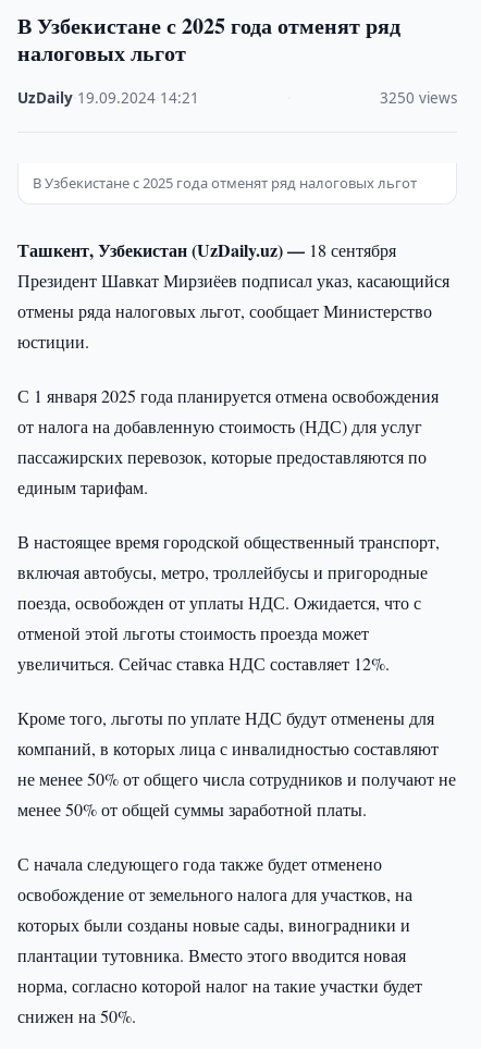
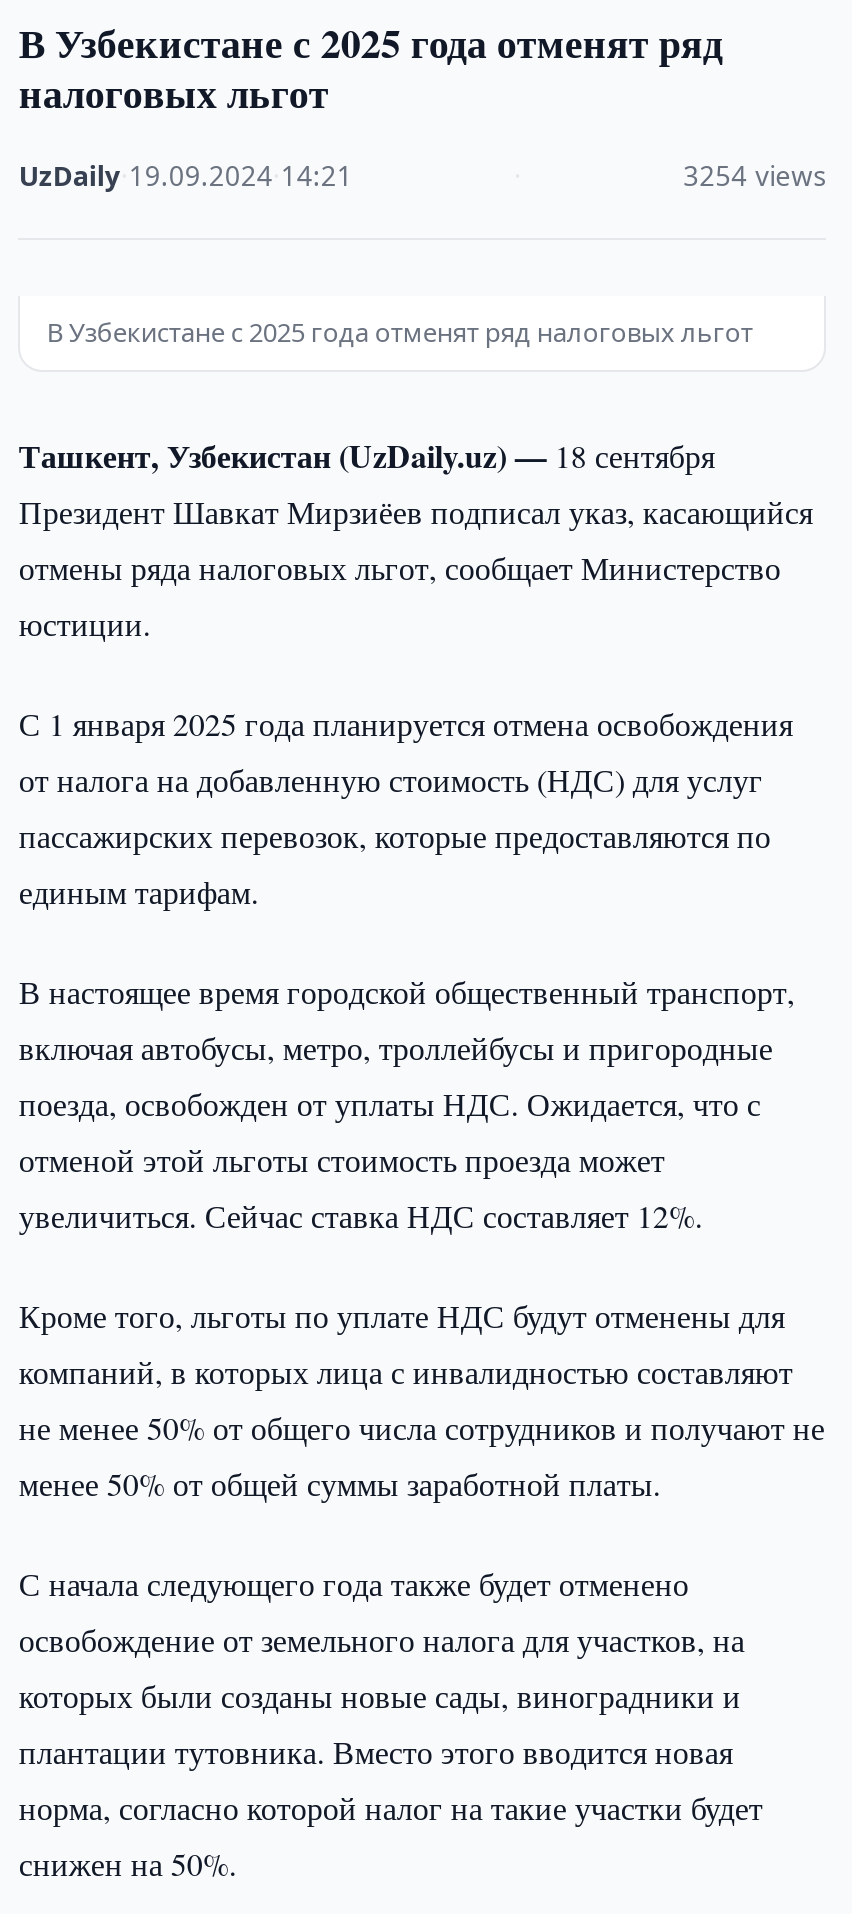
[379,88,457,108] 3250 views -> [683,158,825,194] 3254 views

